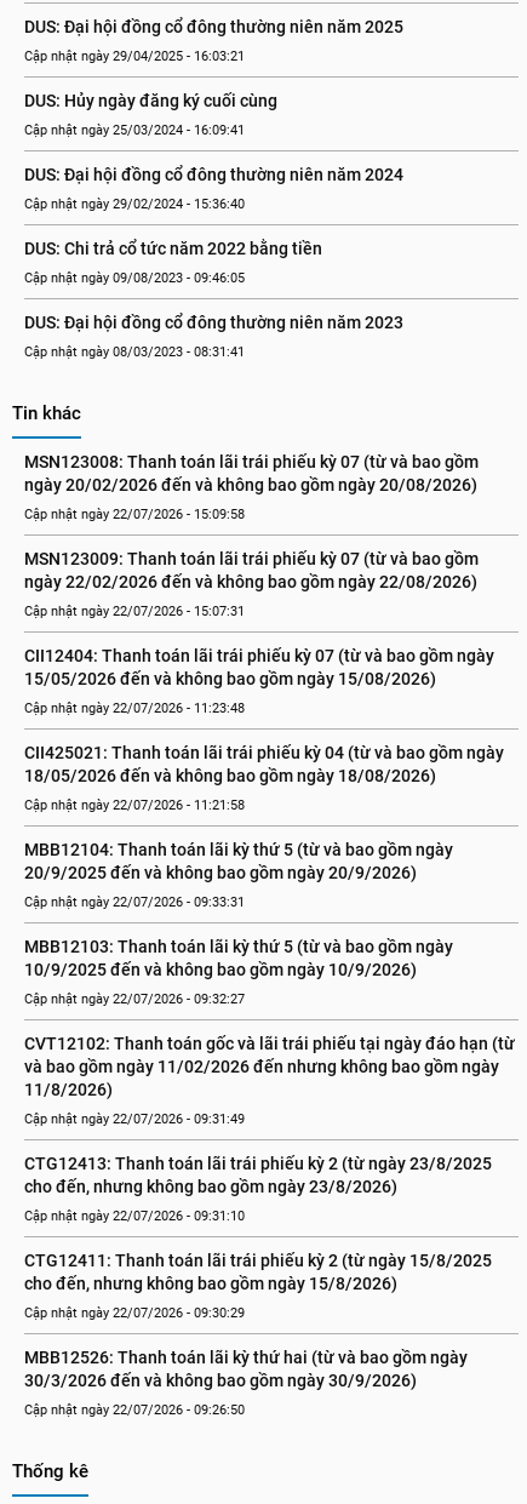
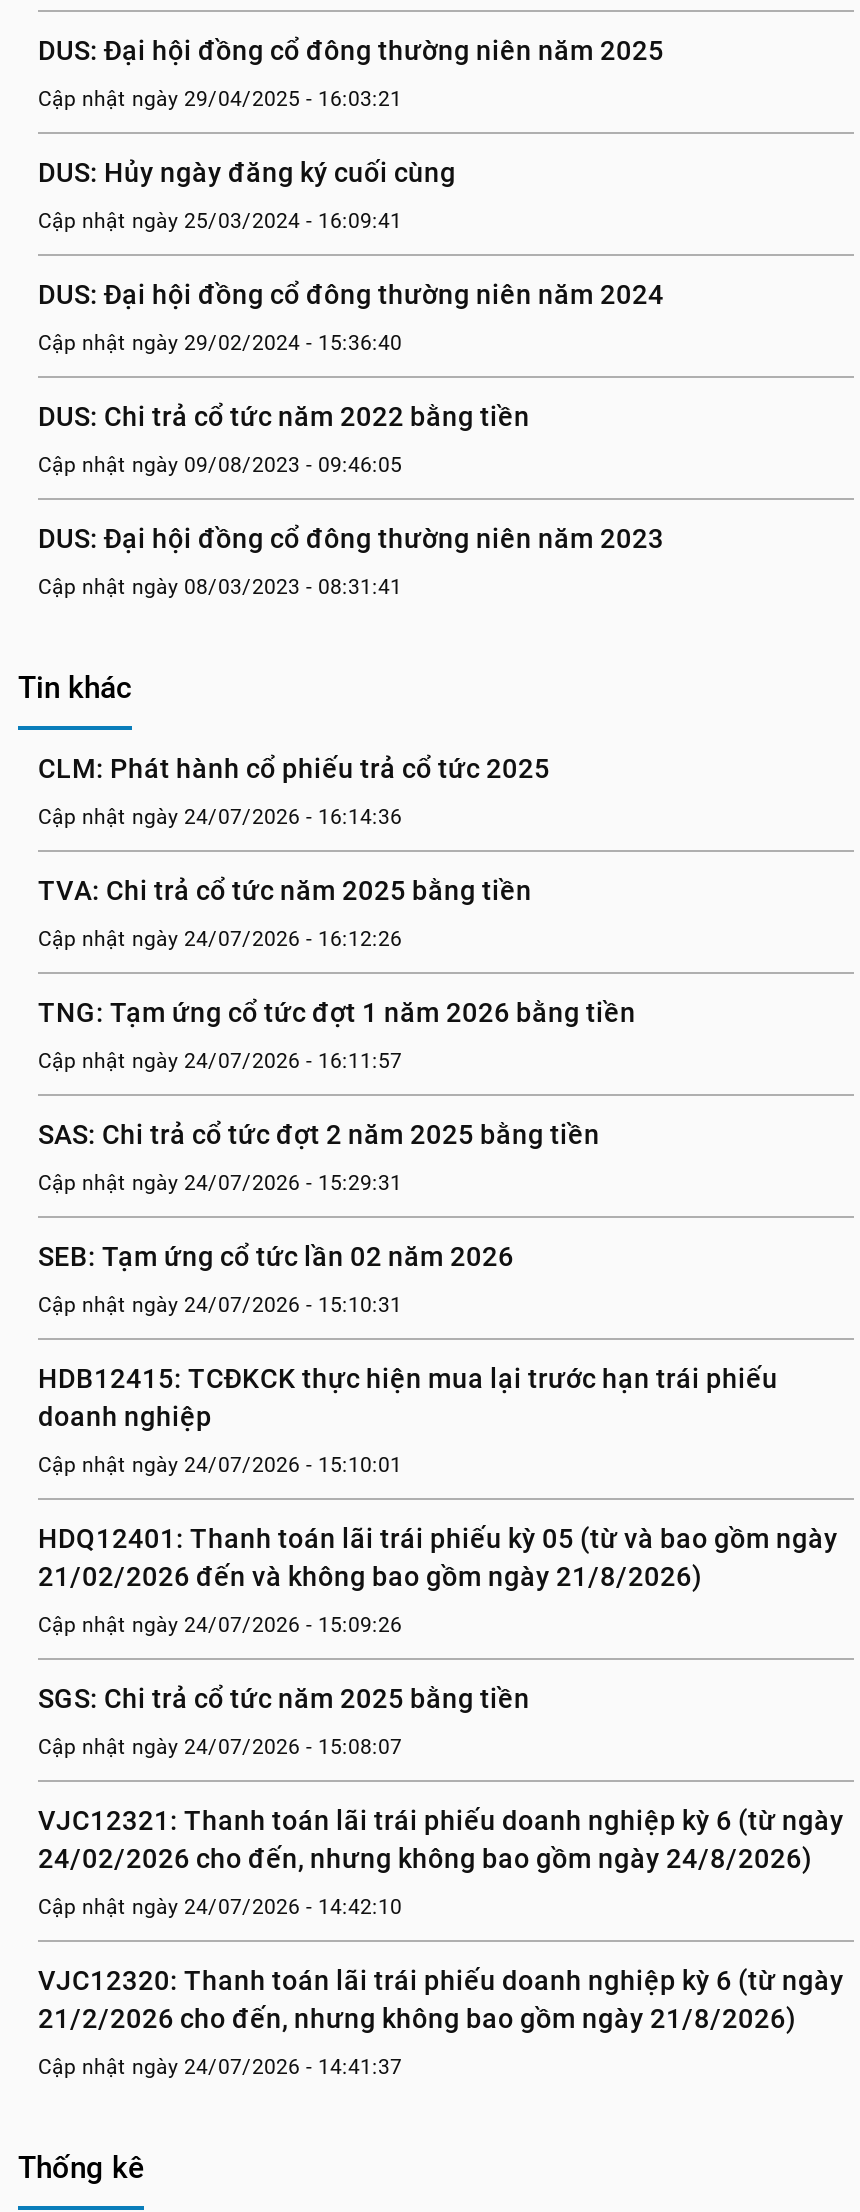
[24,452,479,494] MSN123008: Thanh toán lãi trái phiếu kỳ 07 (từ và bao gồm | ngày 20/02/2026 đến và không bao gồm ngày 20/08/2026) -> [38,752,550,784] CLM: Phát hành cổ phiếu trả cổ tức 2025
[24,507,245,522] Cập nhật ngày 22/07/2026 - 15:09:58 -> [38,804,402,830] Cập nhật ngày 24/07/2026 - 16:14:36
[24,549,479,591] MSN123009: Thanh toán lãi trái phiếu kỳ 07 (từ và bao gồm | ngày 22/02/2026 đến và không bao gồm ngày 22/08/2026) -> [38,874,532,906] TVA: Chi trả cổ tức năm 2025 bằng tiền
[24,604,245,619] Cập nhật ngày 22/07/2026 - 15:07:31 -> [38,926,402,952] Cập nhật ngày 24/07/2026 - 16:12:26
[24,646,494,688] CII12404: Thanh toán lãi trái phiếu kỳ 07 (từ và bao gồm ngày | 15/05/2026 đến và không bao gồm ngày 15/08/2026) -> [38,996,636,1028] TNG: Tạm ứng cổ tức đợt 1 năm 2026 bằng tiền
[24,700,245,716] Cập nhật ngày 22/07/2026 - 11:23:48 -> [38,1048,402,1074] Cập nhật ngày 24/07/2026 - 16:11:57
[24,743,504,785] CII425021: Thanh toán lãi trái phiếu kỳ 04 (từ và bao gồm ngày | 18/05/2026 đến và không bao gồm ngày 18/08/2026) -> [38,1118,600,1150] SAS: Chi trả cổ tức đợt 2 năm 2025 bằng tiền
[24,797,245,813] Cập nhật ngày 22/07/2026 - 11:21:58 -> [38,1170,402,1196] Cập nhật ngày 24/07/2026 - 15:29:31
[24,840,453,882] MBB12104: Thanh toán lãi kỳ thứ 5 (từ và bao gồm ngày | 20/9/2025 đến và không bao gồm ngày 20/9/2026) -> [38,1240,514,1272] SEB: Tạm ứng cổ tức lần 02 năm 2026
[24,894,245,910] Cập nhật ngày 22/07/2026 - 09:33:31 -> [38,1292,402,1318] Cập nhật ngày 24/07/2026 - 15:10:31
[24,937,453,979] MBB12103: Thanh toán lãi kỳ thứ 5 (từ và bao gồm ngày | 10/9/2025 đến và không bao gồm ngày 10/9/2026) -> [38,1362,778,1432] HDB12415: TCĐKCK thực hiện mua lại trước hạn trái phiếu | doanh nghiệp
[24,991,245,1007] Cập nhật ngày 22/07/2026 - 09:32:27 -> [38,1452,402,1478] Cập nhật ngày 24/07/2026 - 15:10:01
[24,1034,515,1099] CVT12102: Thanh toán gốc và lãi trái phiếu tại ngày đáo hạn (từ | và bao gồm ngày 11/02/2026 đến nhưng không bao gồm ngày | 11/8/2026) -> [38,1522,838,1592] HDQ12401: Thanh toán lãi trái phiếu kỳ 05 (từ và bao gồm ngày | 21/02/2026 đến và không bao gồm ngày 21/8/2026)
[24,1111,245,1127] Cập nhật ngày 22/07/2026 - 09:31:49 -> [38,1612,402,1638] Cập nhật ngày 24/07/2026 - 15:09:26
[24,1154,492,1196] CTG12413: Thanh toán lãi trái phiếu kỳ 2 (từ ngày 23/8/2025 | cho đến, nhưng không bao gồm ngày 23/8/2026) -> [38,1682,530,1714] SGS: Chi trả cổ tức năm 2025 bằng tiền
[24,1208,245,1224] Cập nhật ngày 22/07/2026 - 09:31:10 -> [38,1734,402,1760] Cập nhật ngày 24/07/2026 - 15:08:07
[24,1251,492,1293] CTG12411: Thanh toán lãi trái phiếu kỳ 2 (từ ngày 15/8/2025 | cho đến, nhưng không bao gồm ngày 15/8/2026) -> [38,1804,844,1874] VJC12321: Thanh toán lãi trái phiếu doanh nghiệp kỳ 6 (từ ngày | 24/02/2026 cho đến, nhưng không bao gồm ngày 24/8/2026)
[24,1305,245,1321] Cập nhật ngày 22/07/2026 - 09:30:29 -> [38,1894,402,1920] Cập nhật ngày 24/07/2026 - 14:42:10
[24,1348,468,1390] MBB12526: Thanh toán lãi kỳ thứ hai (từ và bao gồm ngày | 30/3/2026 đến và không bao gồm ngày 30/9/2026) -> [38,1964,844,2034] VJC12320: Thanh toán lãi trái phiếu doanh nghiệp kỳ 6 (từ ngày | 21/2/2026 cho đến, nhưng không bao gồm ngày 21/8/2026)
[24,1402,245,1418] Cập nhật ngày 22/07/2026 - 09:26:50 -> [38,2054,402,2080] Cập nhật ngày 24/07/2026 - 14:41:37

